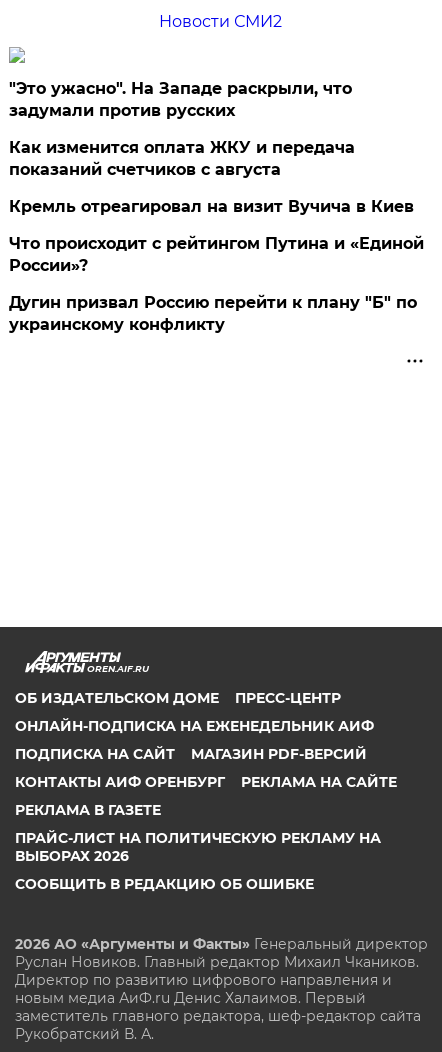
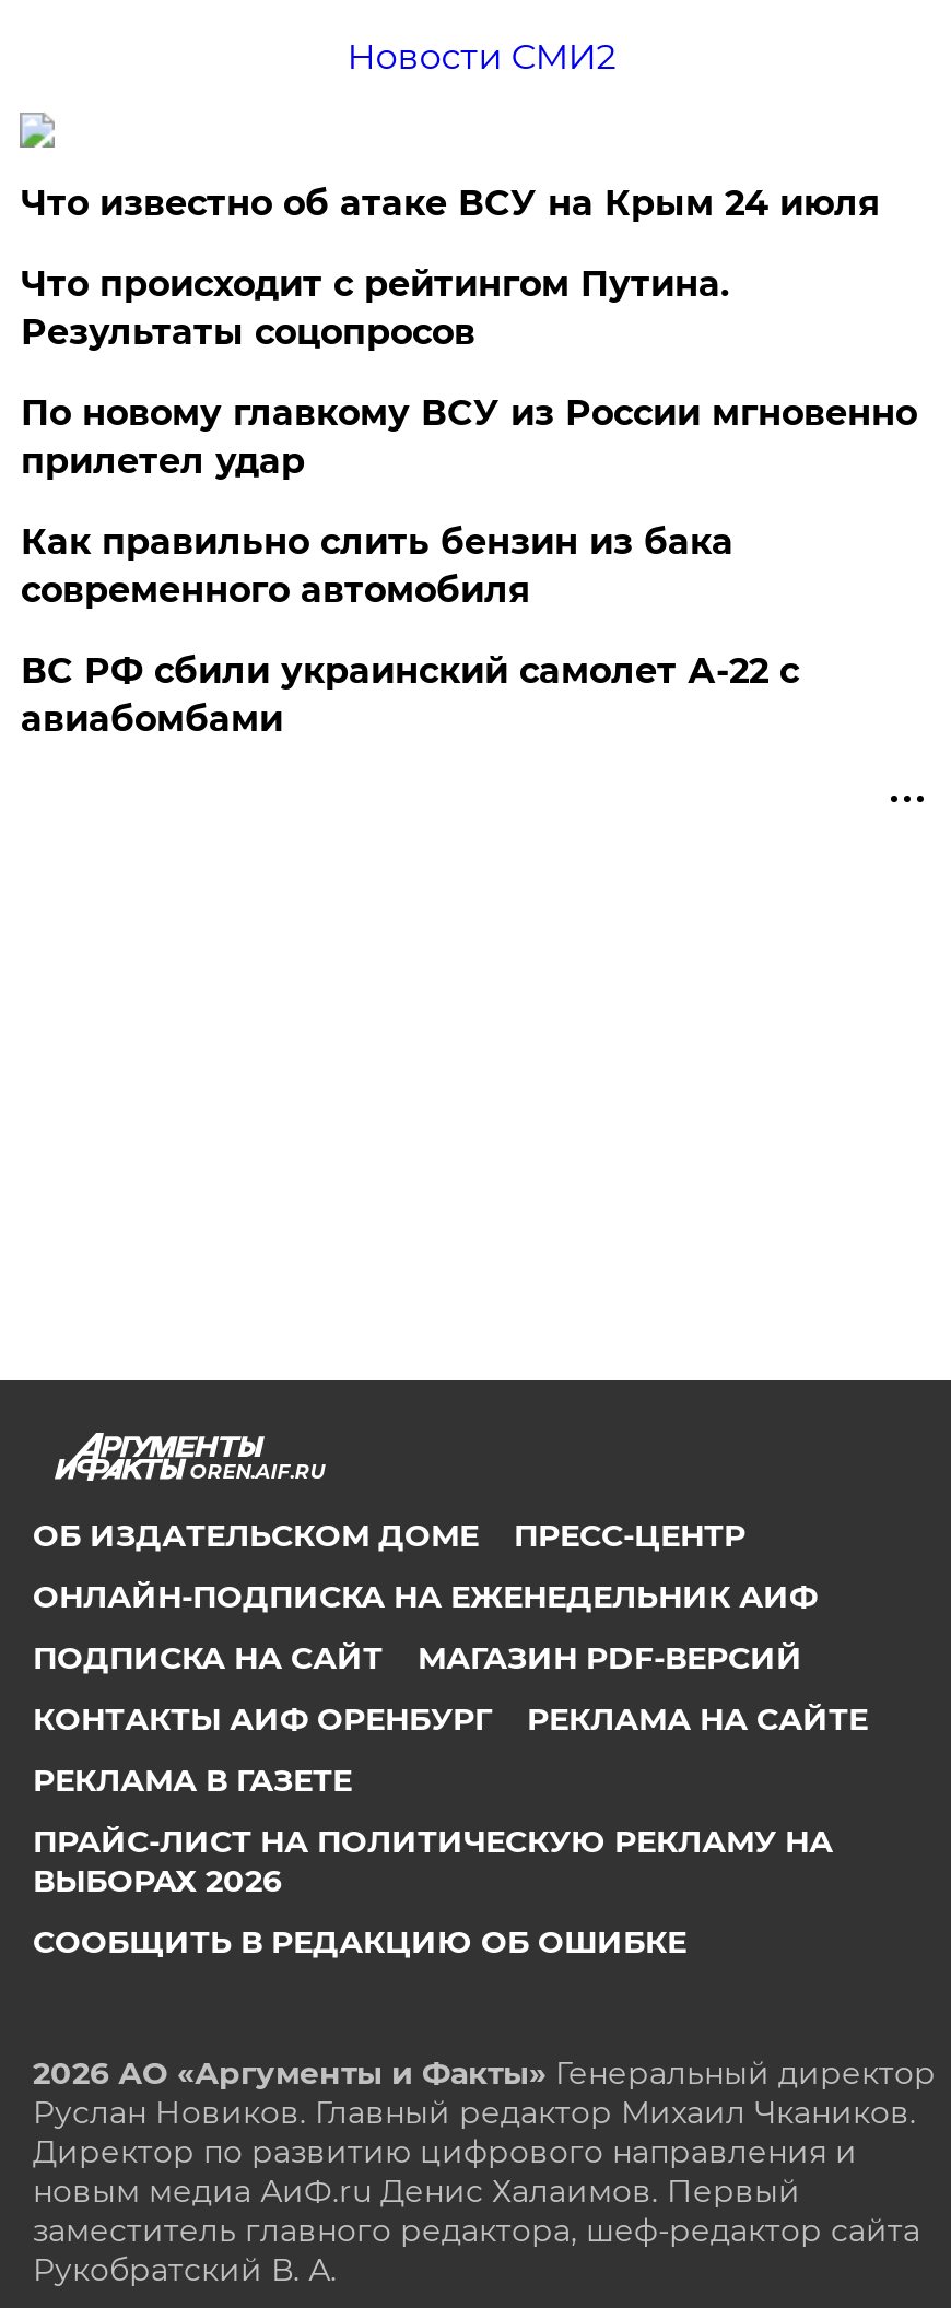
[9,79,352,120] "Это ужасно". На Западе раскрыли, что | задумали против русских -> [21,182,880,224] Что известно об атаке ВСУ на Крым 24 июля
[9,138,355,179] Как изменится оплата ЖКУ и передача | показаний счетчиков с августа -> [21,263,729,353] Что происходит с рейтингом Путина. | Результаты соцопросов
[9,197,414,216] Кремль отреагировал на визит Вучича в Киев -> [21,392,917,482] По новому главкому ВСУ из России мгновенно | прилетел удар
[9,234,424,275] Что происходит с рейтингом Путина и «Единой | России»? -> [21,521,733,611] Как правильно слить бензин из бака | современного автомобиля
[9,293,417,334] Дугин призвал Россию перейти к плану "Б" по | украинскому конфликту -> [21,650,799,740] ВС РФ сбили украинский самолет А-22 с | авиабомбами

